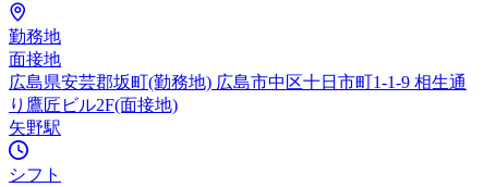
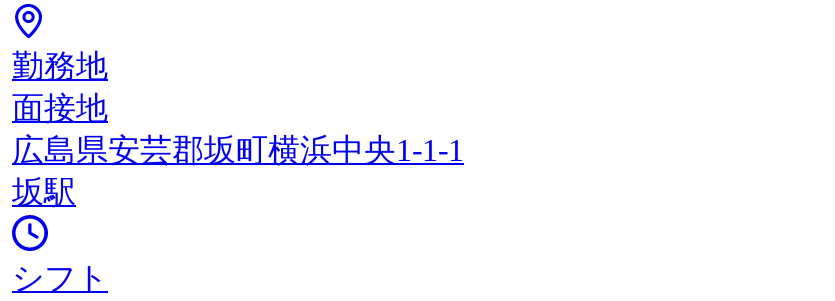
[9,73,467,137] 広島県安芸郡坂町(勤務地) 広島市中区十日市町1-1-9 相生通 | り鷹匠ビル2F(面接地) | 矢野駅 -> [12,133,464,209] 広島県安芸郡坂町横浜中央1-1-1 | 坂駅

